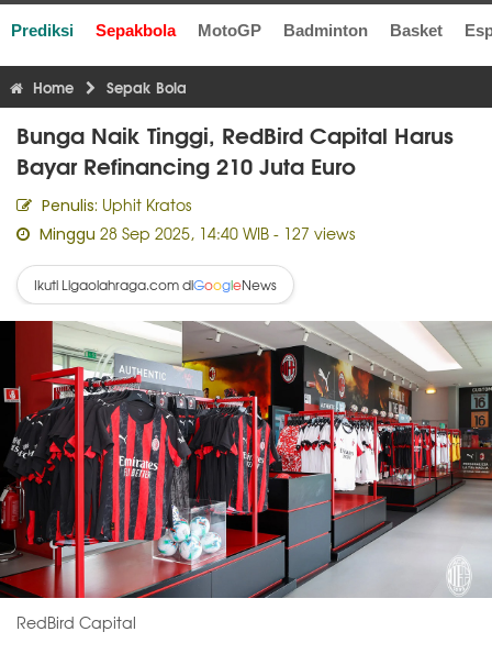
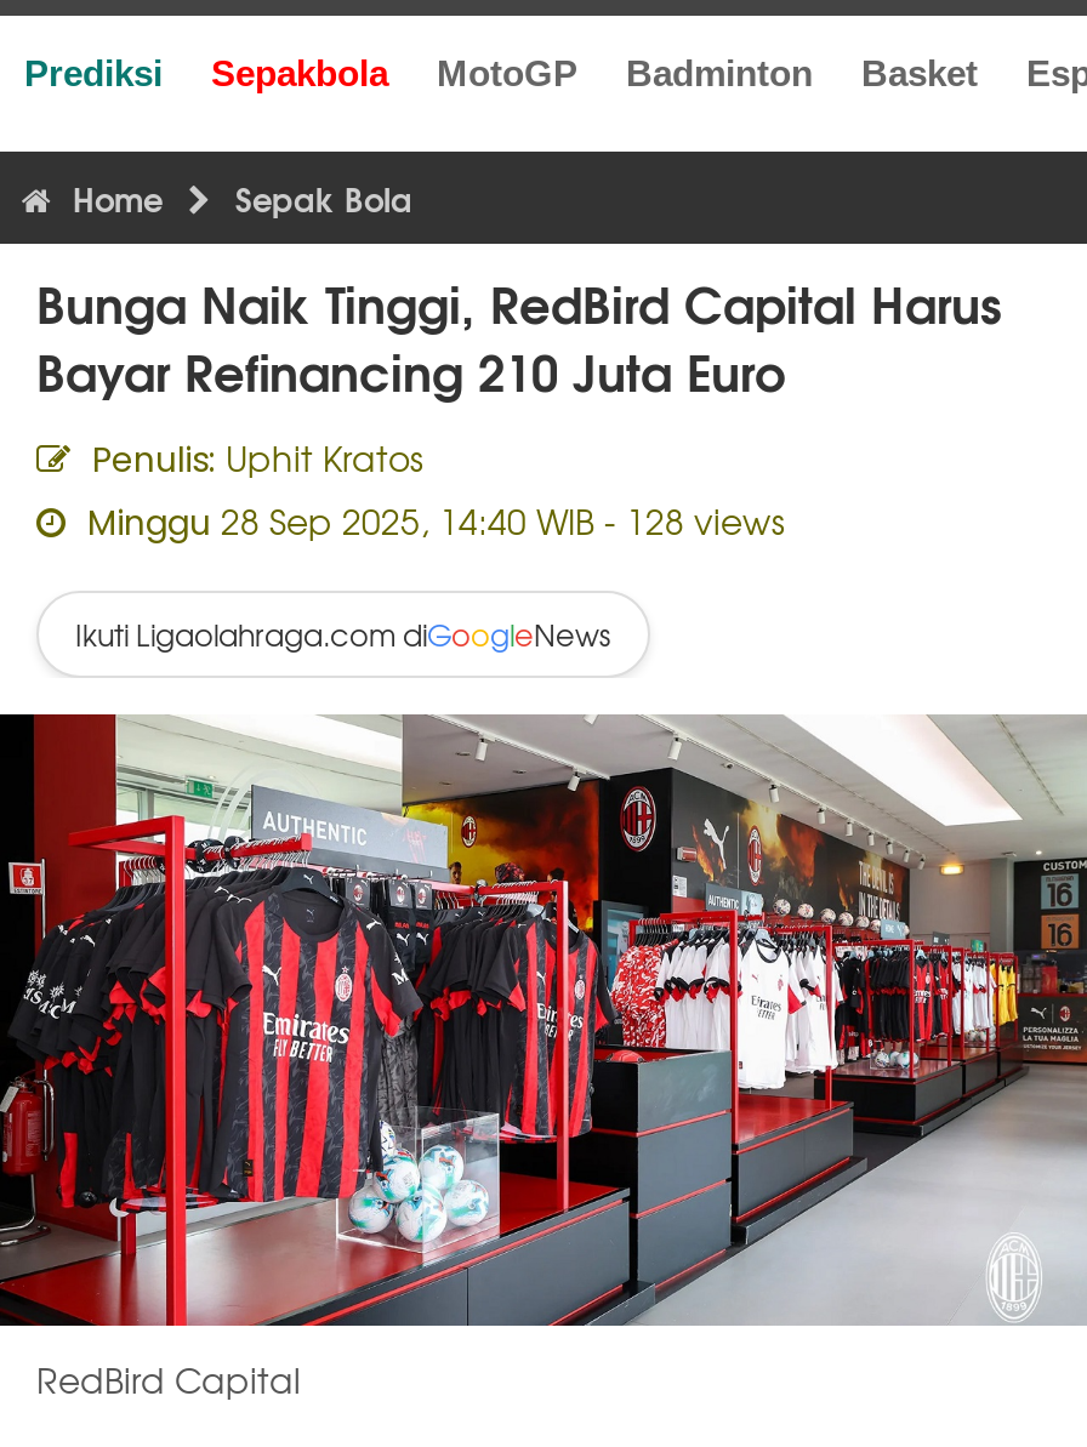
[35,222,355,244] Minggu 28 Sep 2025, 14:40 WIB - 127 views -> [78,496,784,545] Minggu 28 Sep 2025, 14:40 WIB - 128 views

